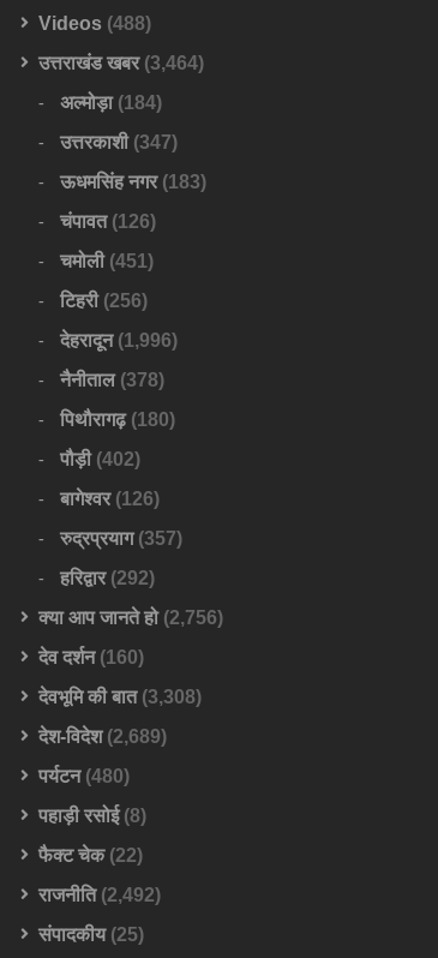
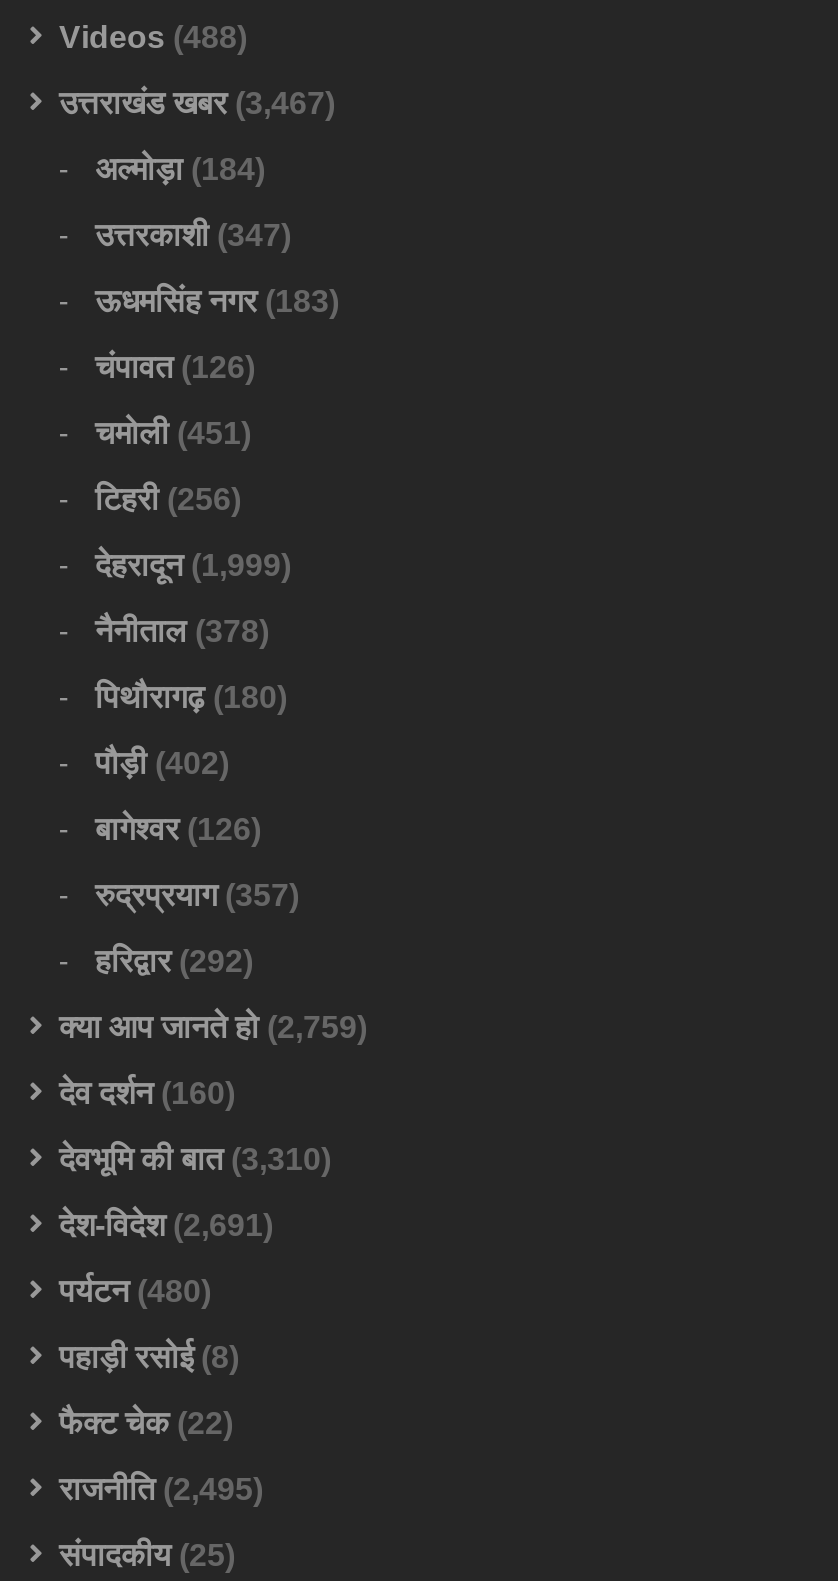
[38,53,204,73] उत्तराखंड खबर (3,464) -> [59,85,335,119] उत्तराखंड खबर (3,467)
[60,330,178,351] देहरादून (1,996) -> [95,547,291,581] देहरादून (1,999)
[38,608,223,628] क्या आप जानते हो (2,756) -> [59,1009,367,1043] क्या आप जानते हो (2,759)
[38,687,202,707] देवभूमि की बात (3,308) -> [59,1141,331,1175] देवभूमि की बात (3,310)
[38,727,167,747] देश-विदेश (2,689) -> [59,1207,273,1241] देश-विदेश (2,691)
[38,885,161,905] राजनीति (2,492) -> [59,1471,263,1505] राजनीति (2,495)

